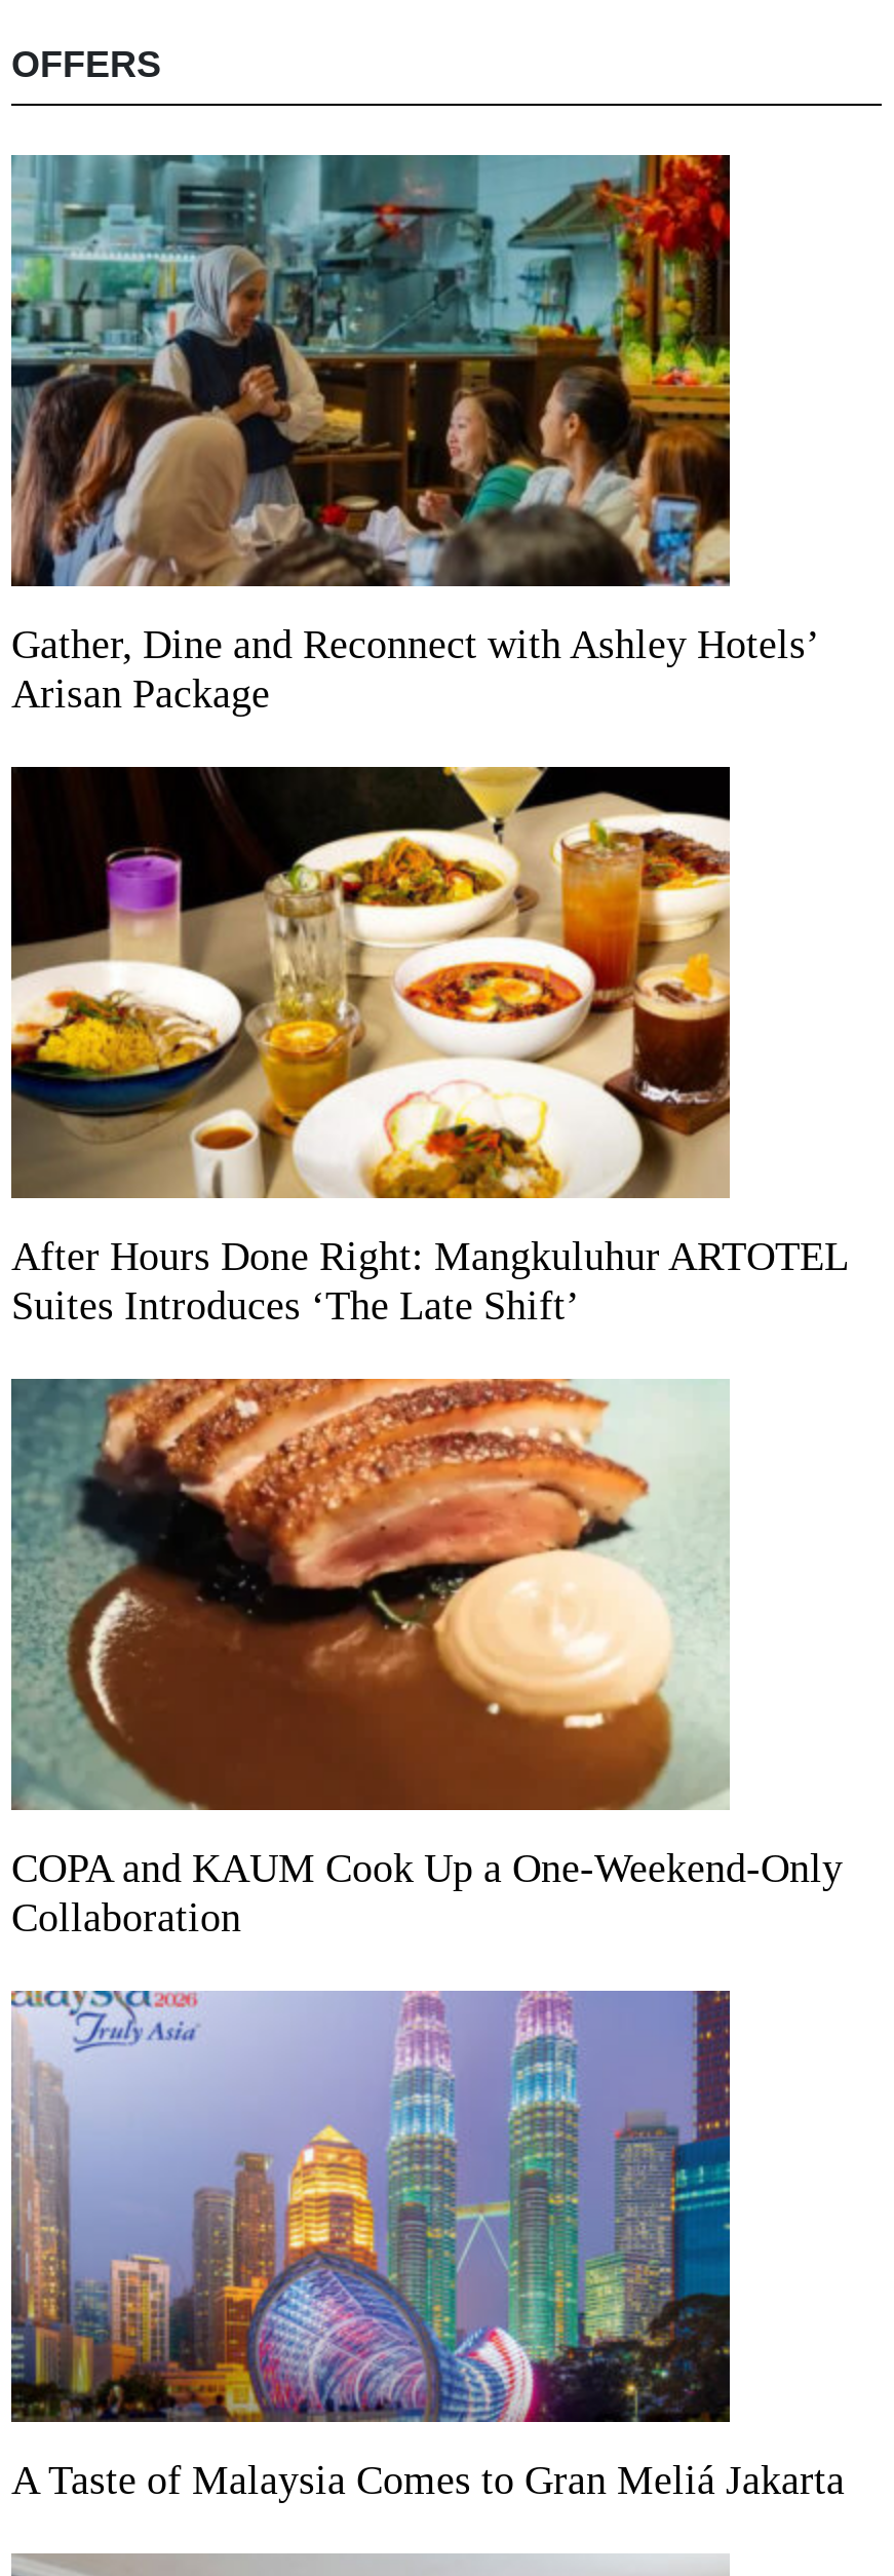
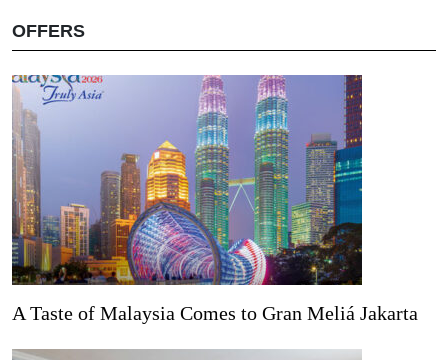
[9,153,818,716] [image] | Gather, Dine and Reconnect with Ashley Hotels’ | Arisan Package -> none
[9,765,847,1328] [image] | After Hours Done Right: Mangkuluhur ARTOTEL | Suites Introduces ‘The Late Shift’ -> none
[11,1377,843,1940] [image] | COPA and KAUM Cook Up a One-Weekend-Only | Collaboration -> none

